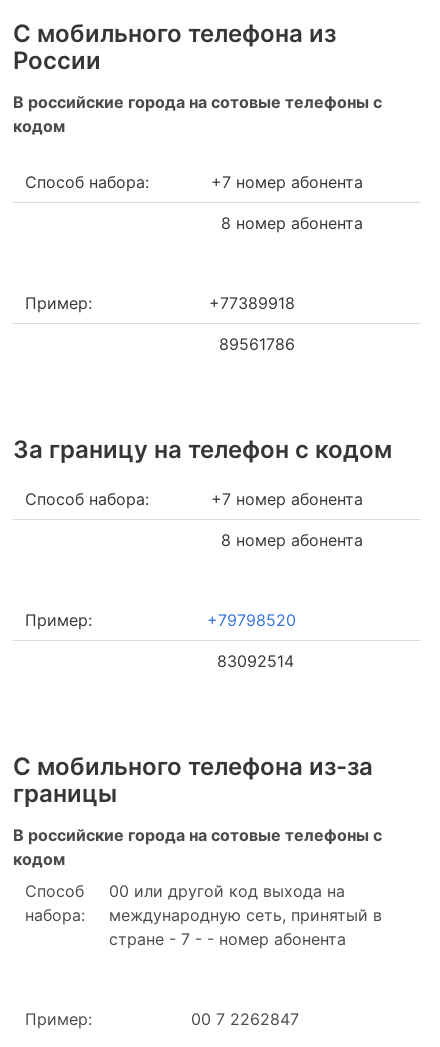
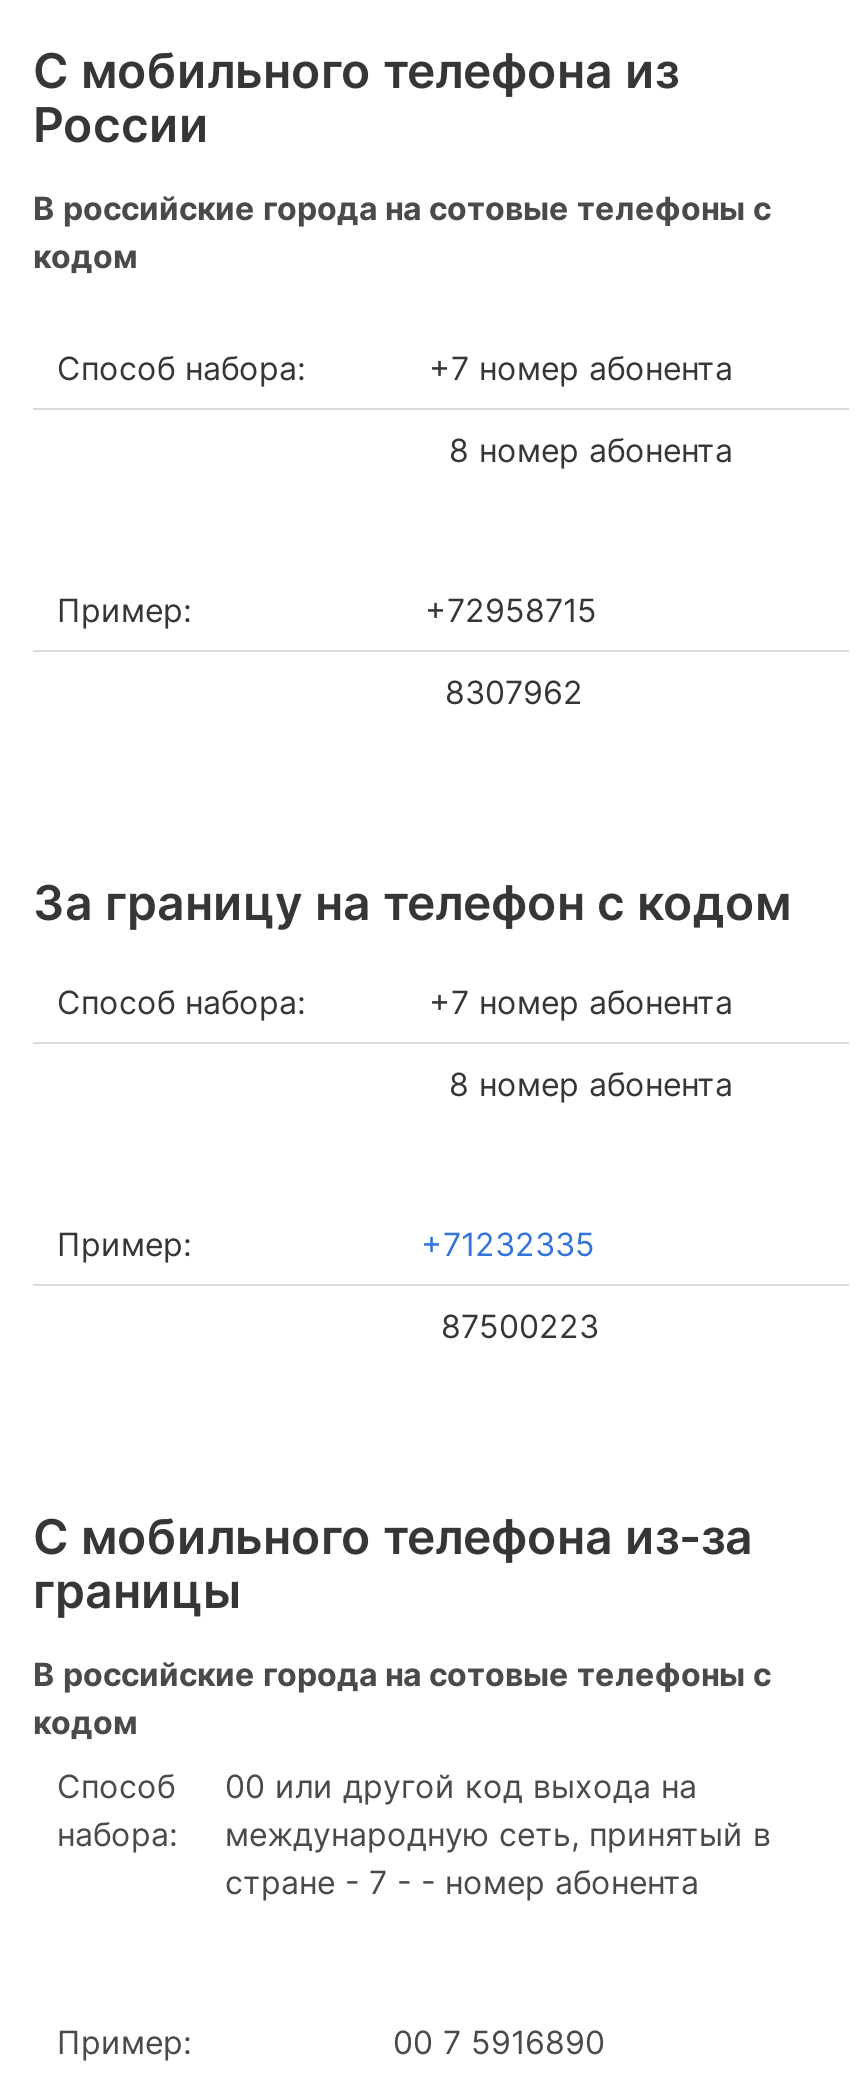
[209,293,295,313] +77389918 -> [425,591,597,631] +72958715
[209,334,295,354] 89561786 -> [425,673,583,713] 8307962
[207,610,296,630] +79798520 -> [421,1225,595,1265] +71232335
[217,651,294,671] 83092514 -> [441,1307,599,1347] 87500223
[191,1009,299,1029] 00 7 2262847 -> [393,2023,605,2063] 00 7 5916890

